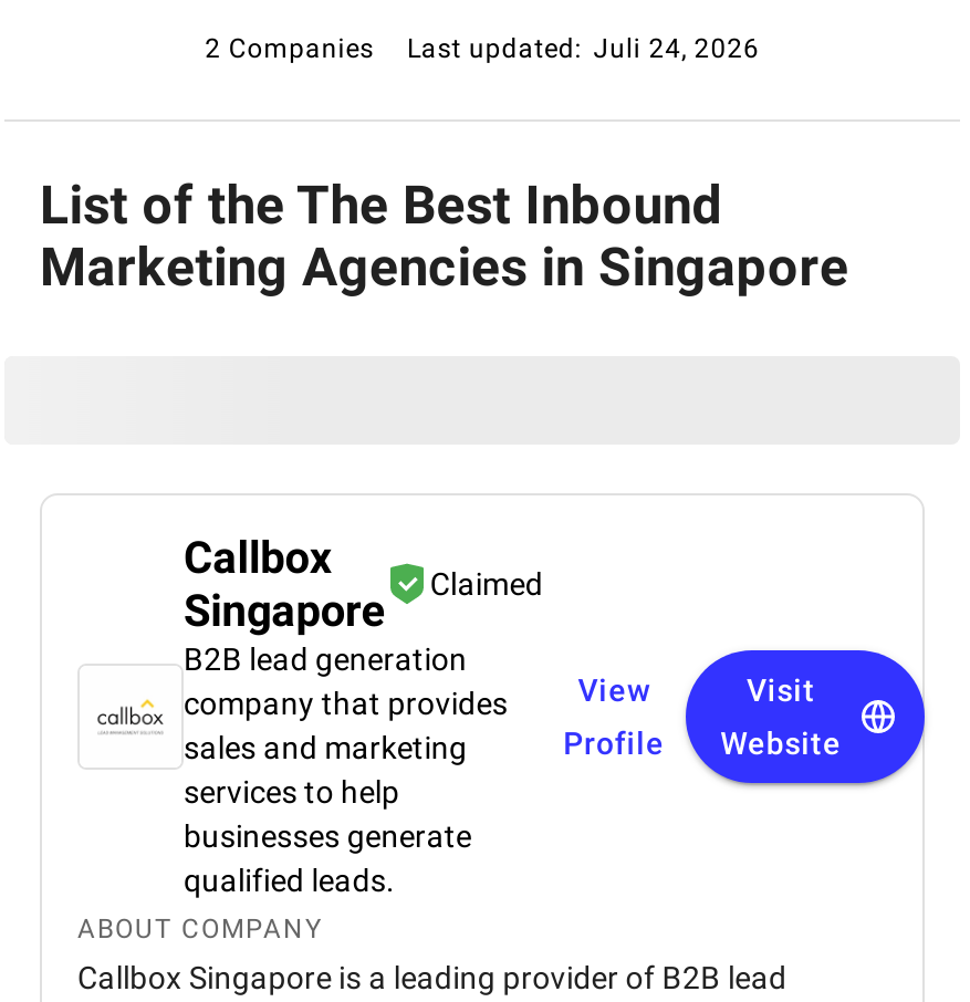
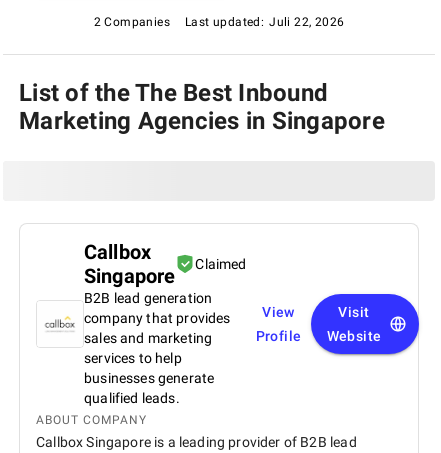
[407,33,760,64] Last updated: Juli 24, 2026 -> [185,15,344,29] Last updated: Juli 22, 2026

